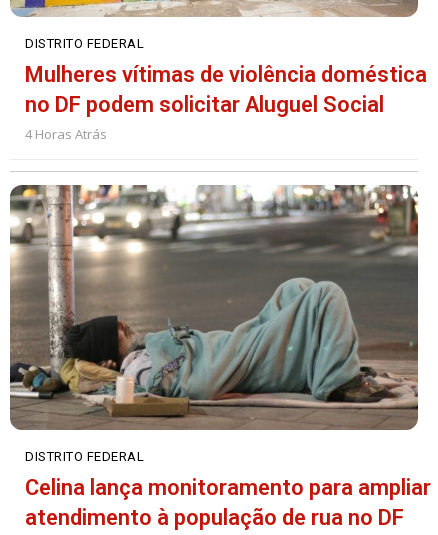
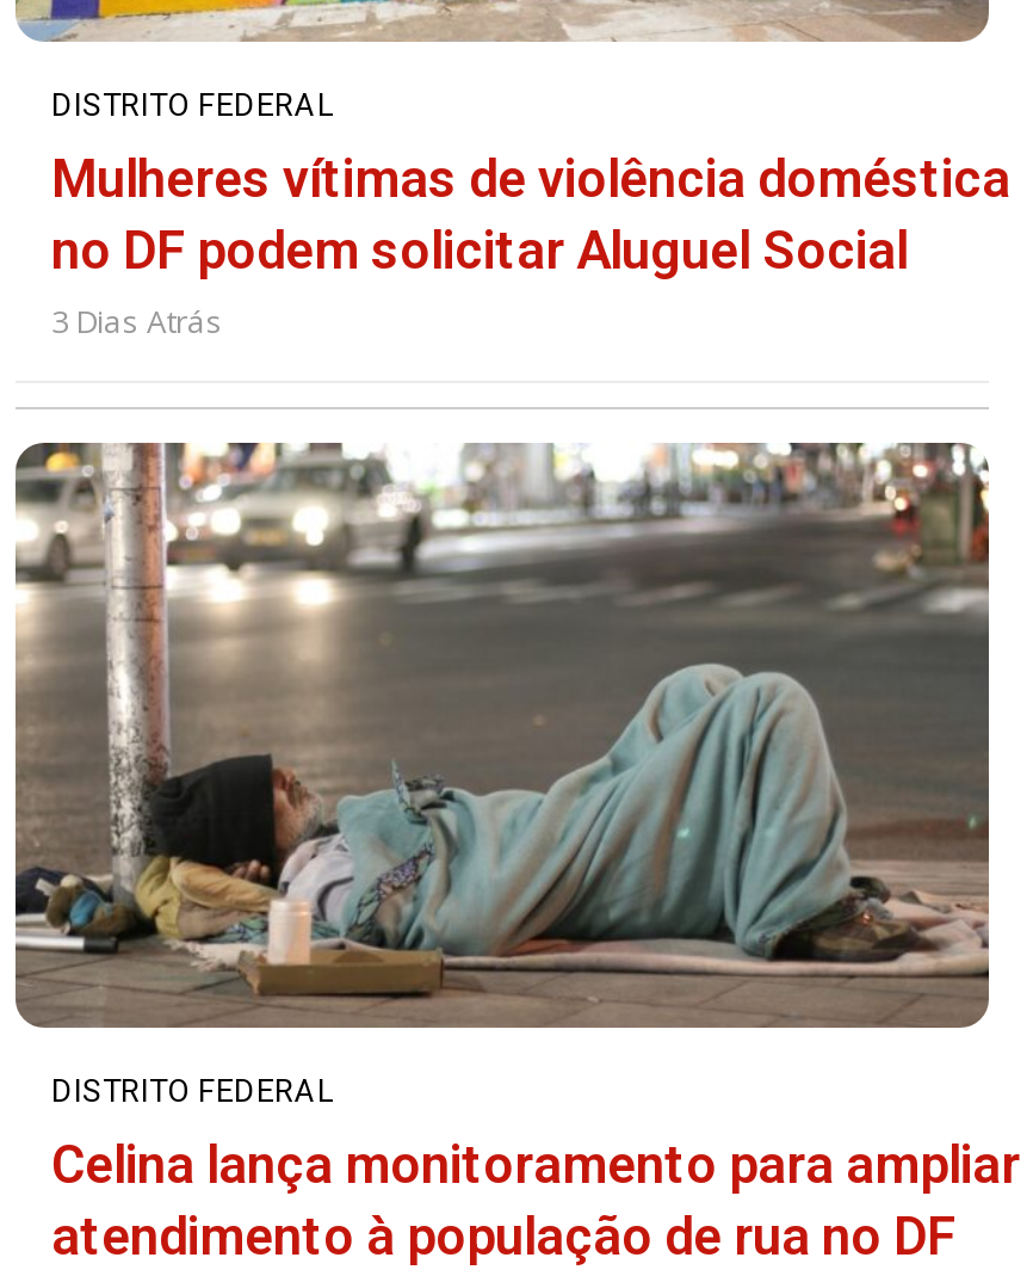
[25,125,107,143] 4 Horas Atrás -> [51,300,223,343] 3 Dias Atrás

